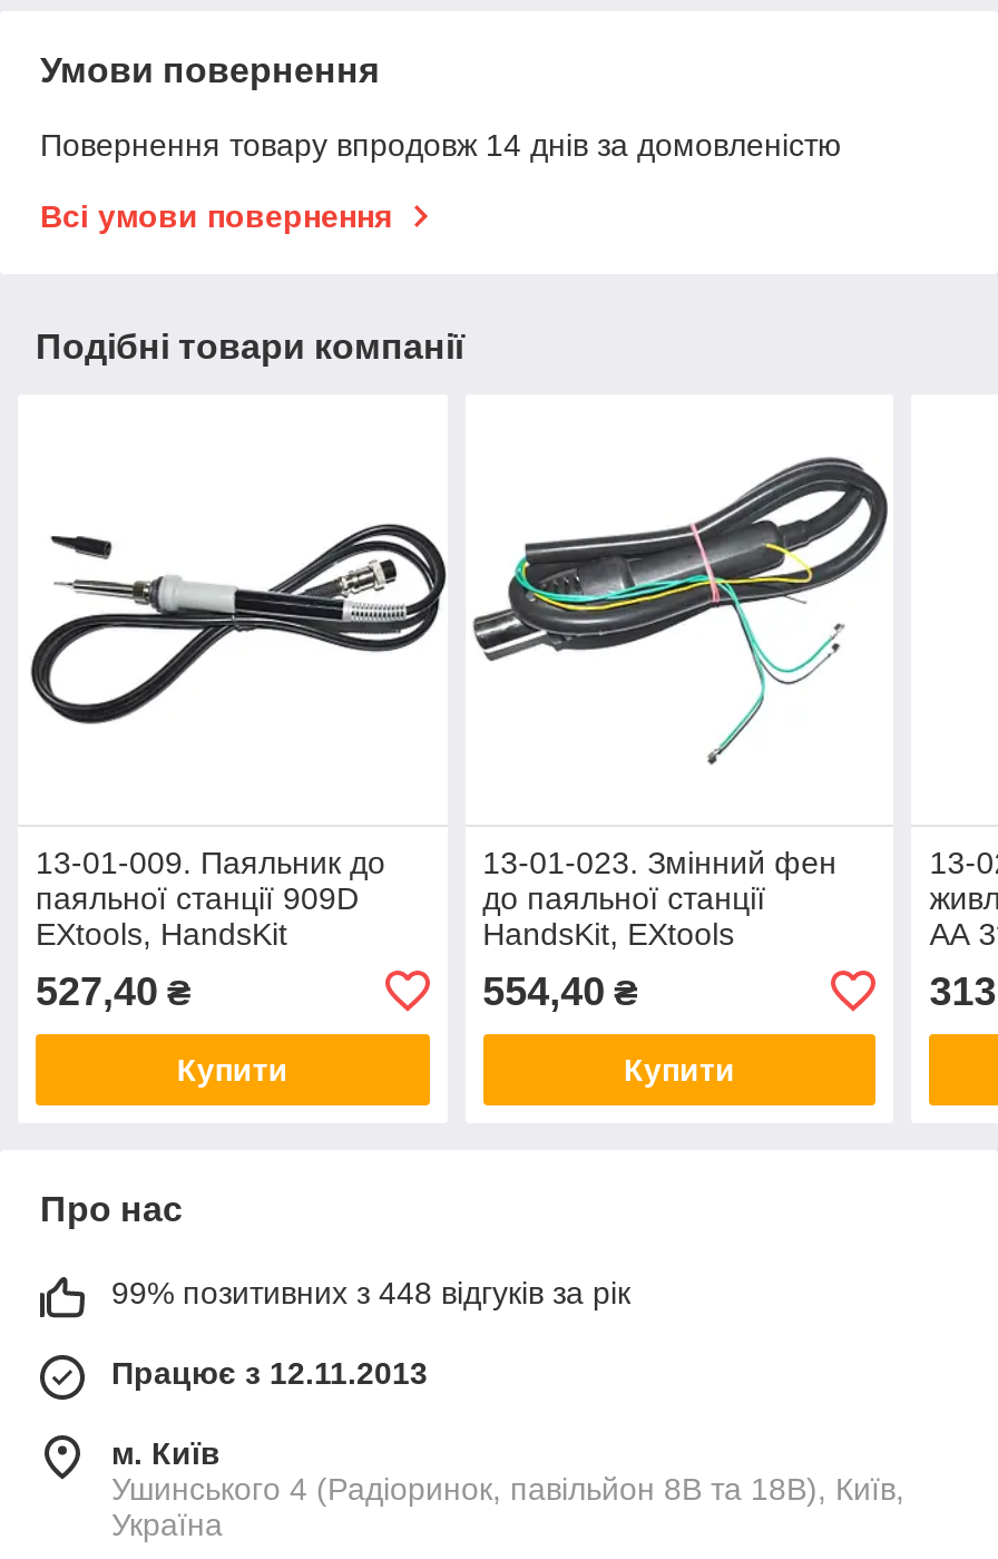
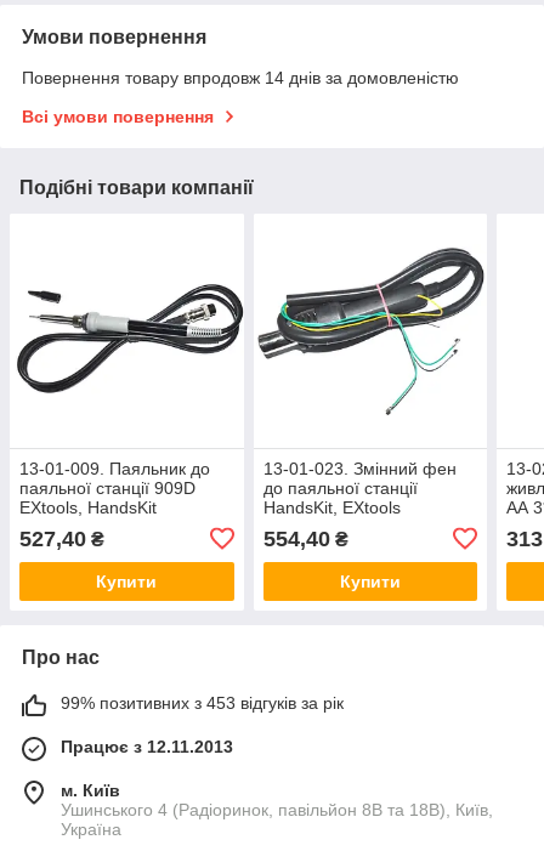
[111,1274,630,1310] 99% позитивних з 448 відгуків за рік -> [61,693,344,712] 99% позитивних з 453 відгуків за рік

